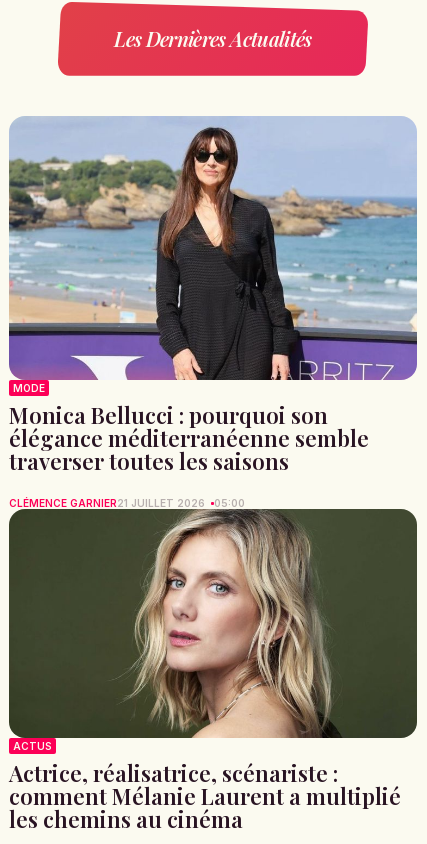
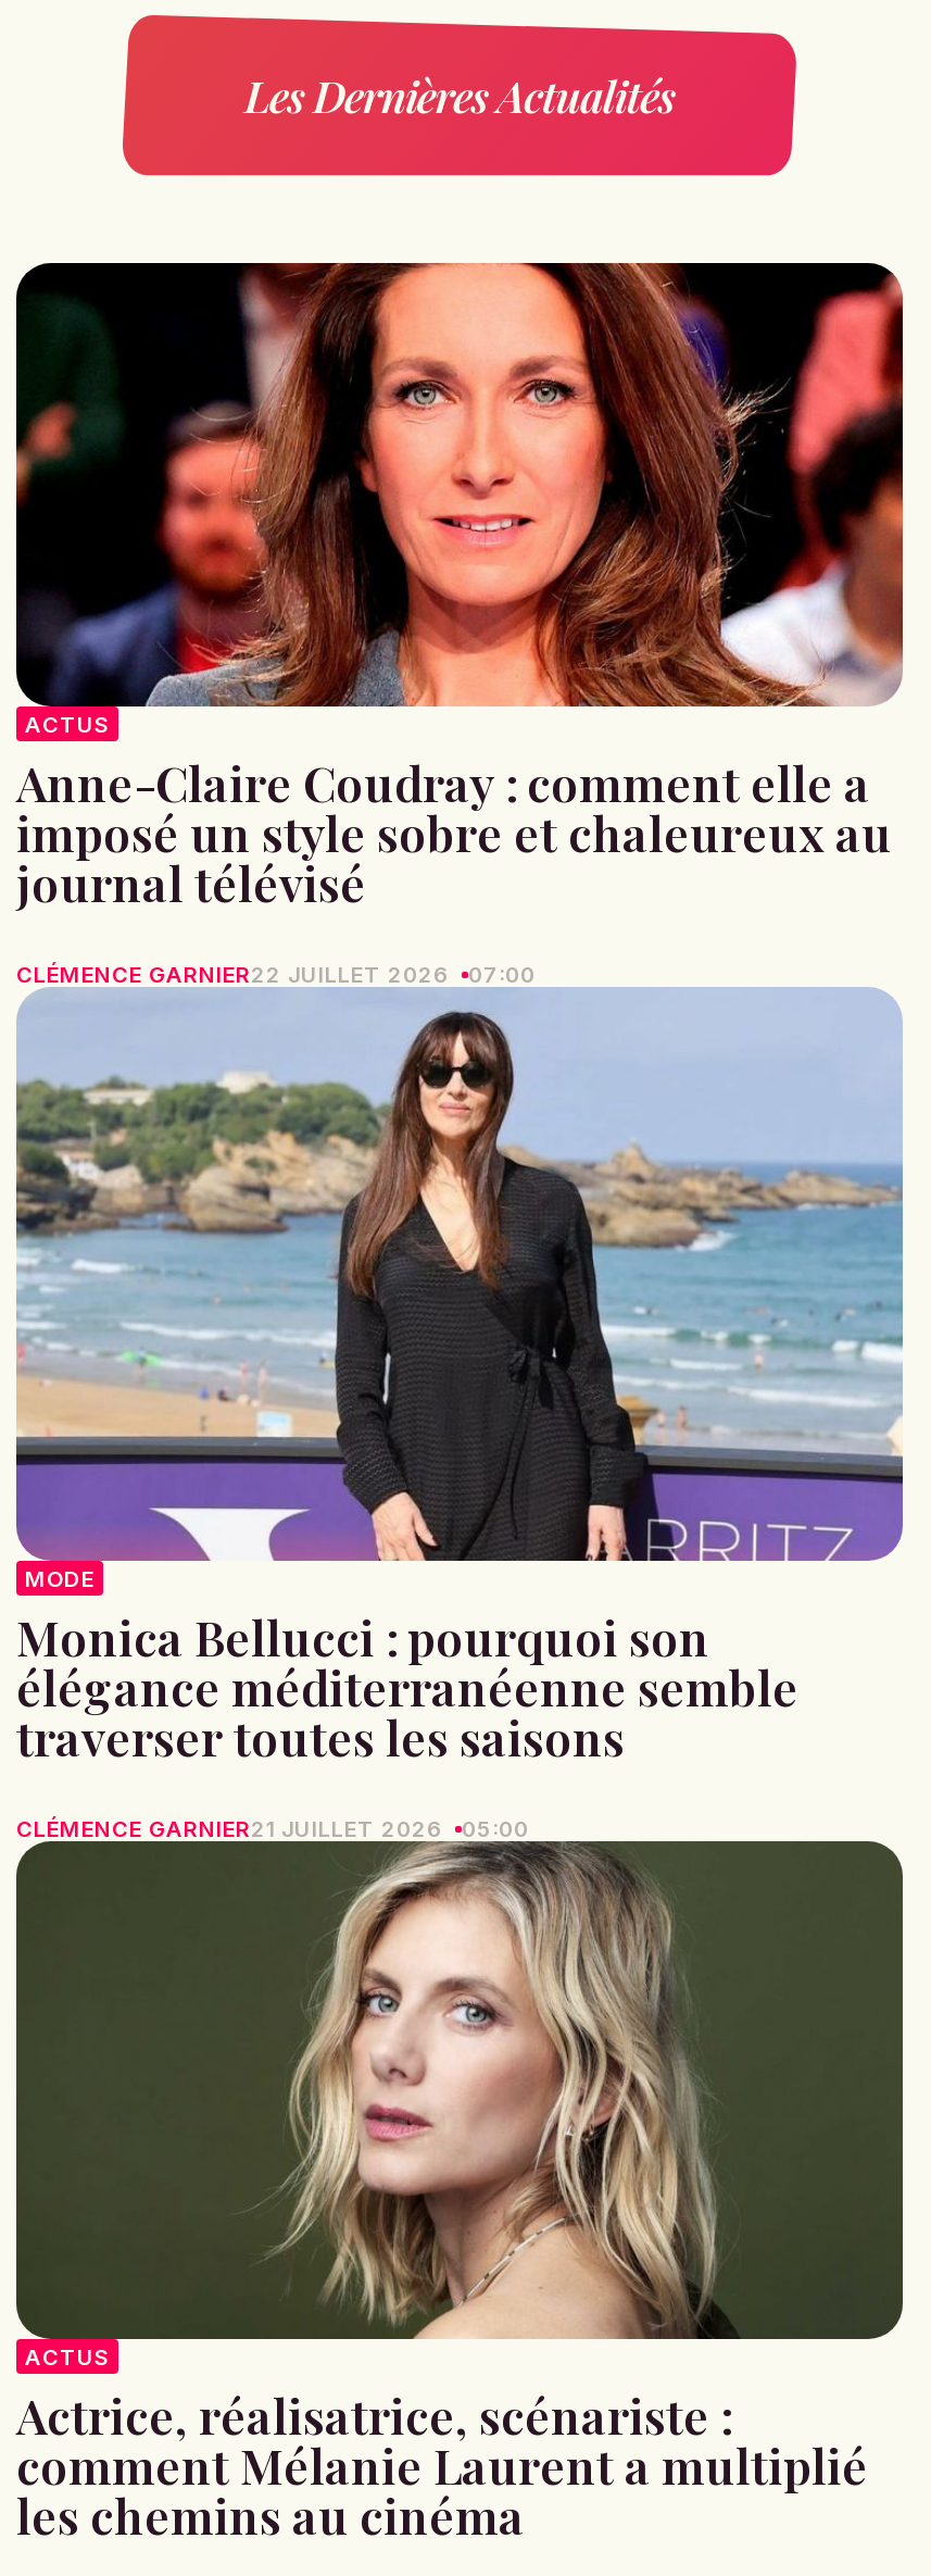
none -> [14,261,905,987] [image] | ACTUS | Anne-Claire Coudray : comment elle a | imposé un style sobre et chaleureux au | journal télévisé | CLÉMENCE GARNIER22 JUILLET 2026 | 07:00

